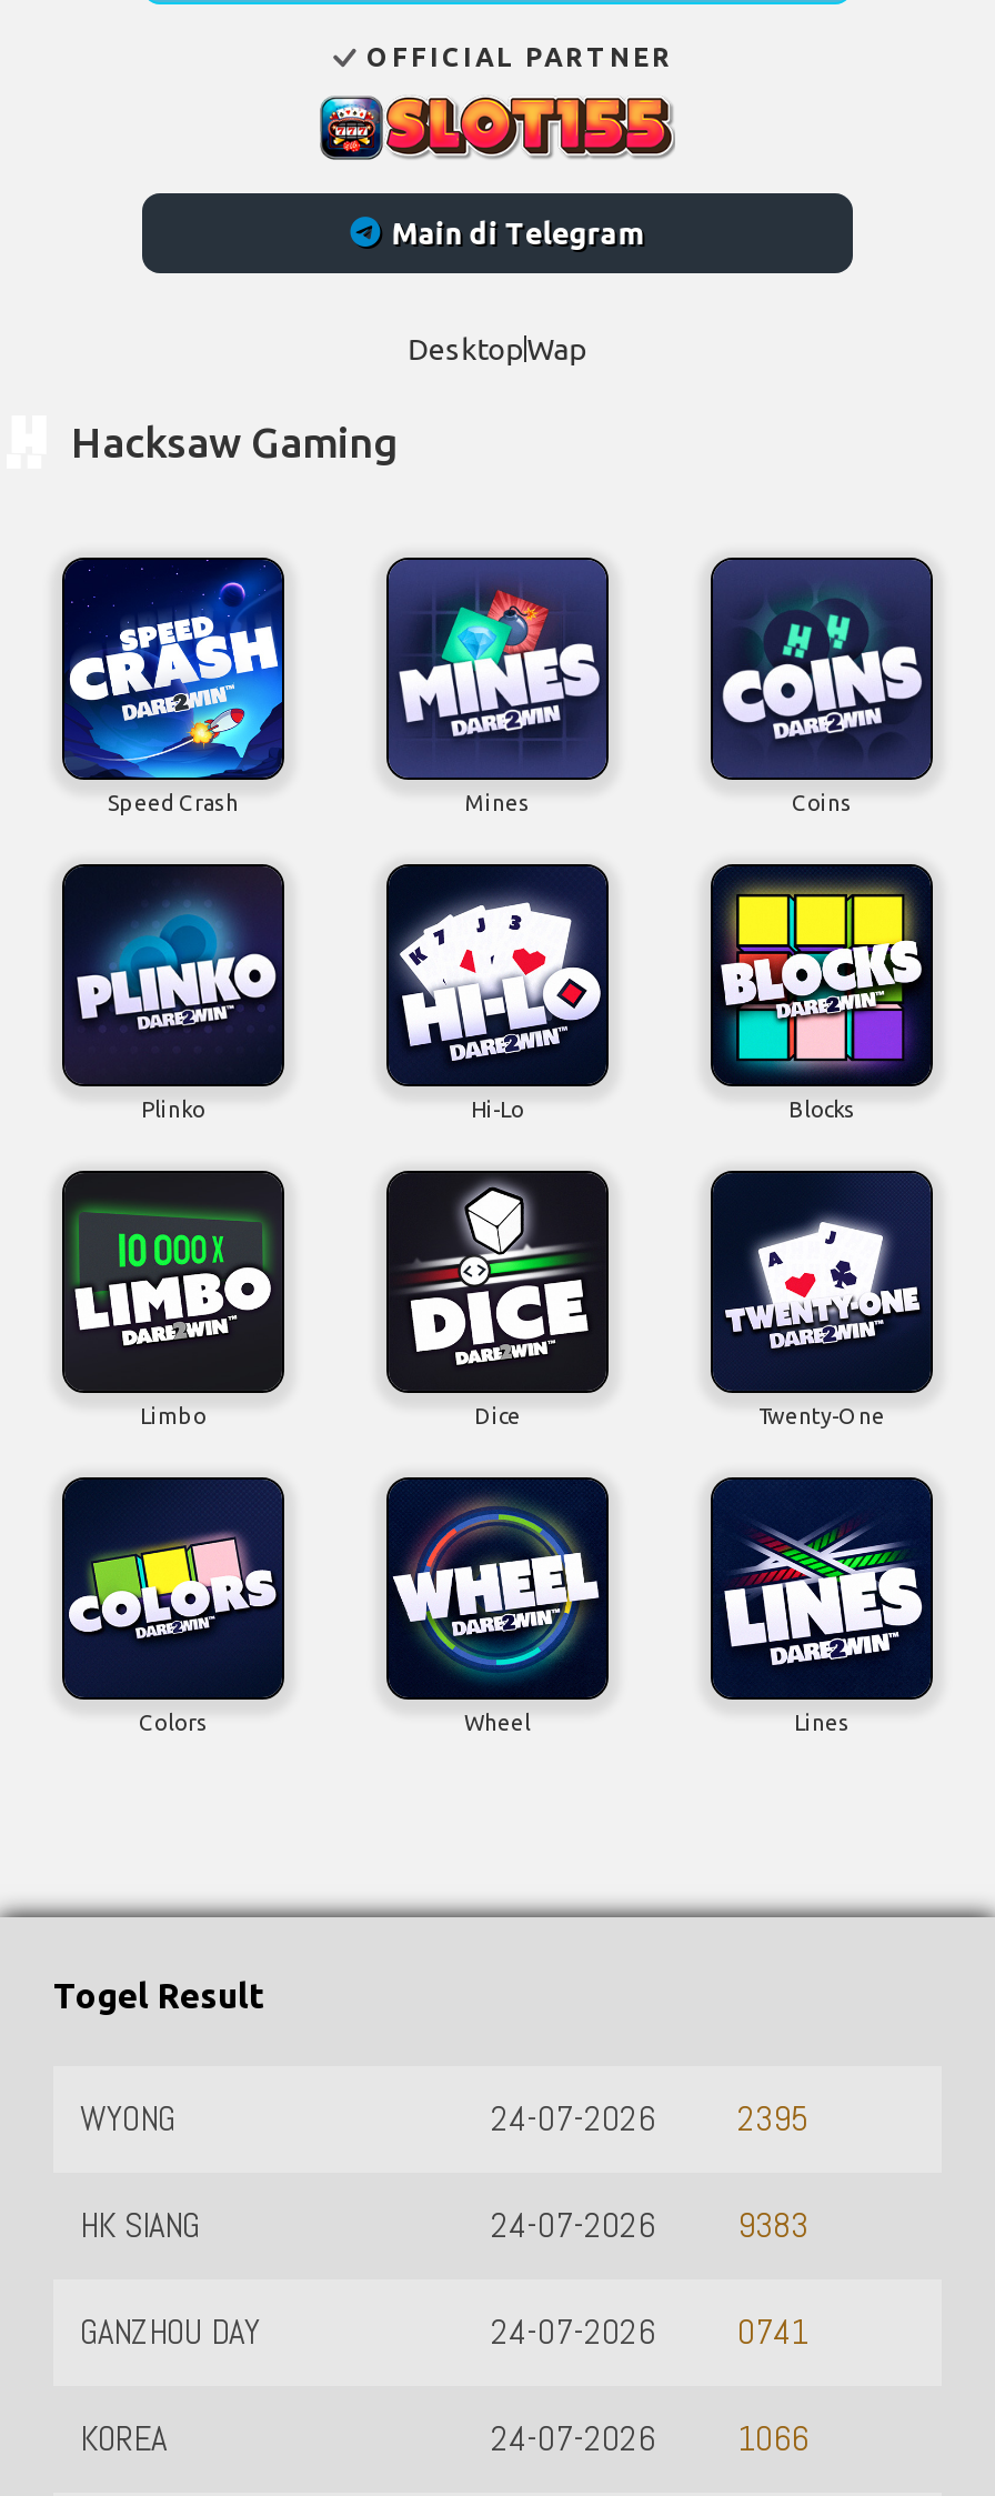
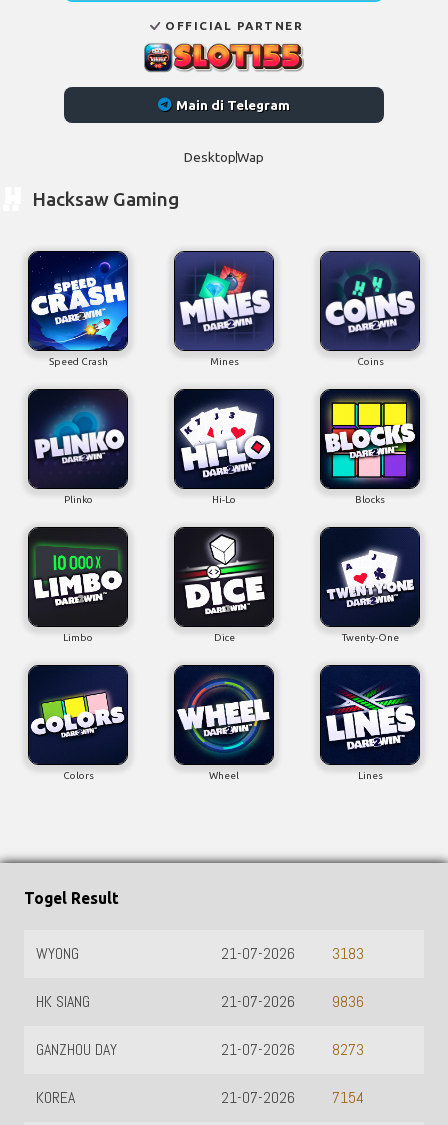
[491,2097,655,2141] 24-07-2026 -> [221,944,295,964] 21-07-2026
[737,2098,808,2143] 2395 -> [332,944,364,964] 3183
[491,2204,655,2248] 24-07-2026 -> [221,992,295,1012] 21-07-2026
[737,2205,808,2249] 9383 -> [332,992,364,1012] 9836
[491,2310,655,2355] 24-07-2026 -> [221,1040,295,1060] 21-07-2026
[737,2311,808,2356] 0741 -> [332,1040,364,1060] 8273
[491,2417,655,2461] 24-07-2026 -> [221,1088,295,1108] 21-07-2026
[737,2418,808,2462] 1066 -> [332,1088,364,1108] 7154

